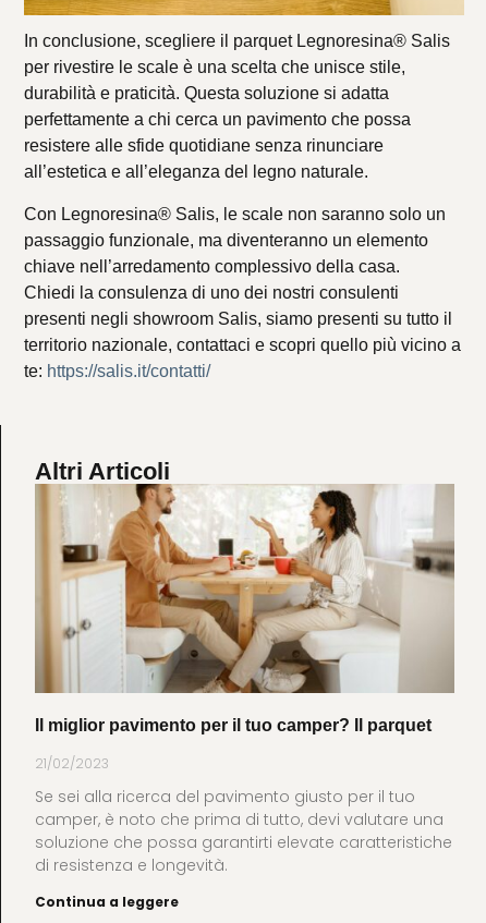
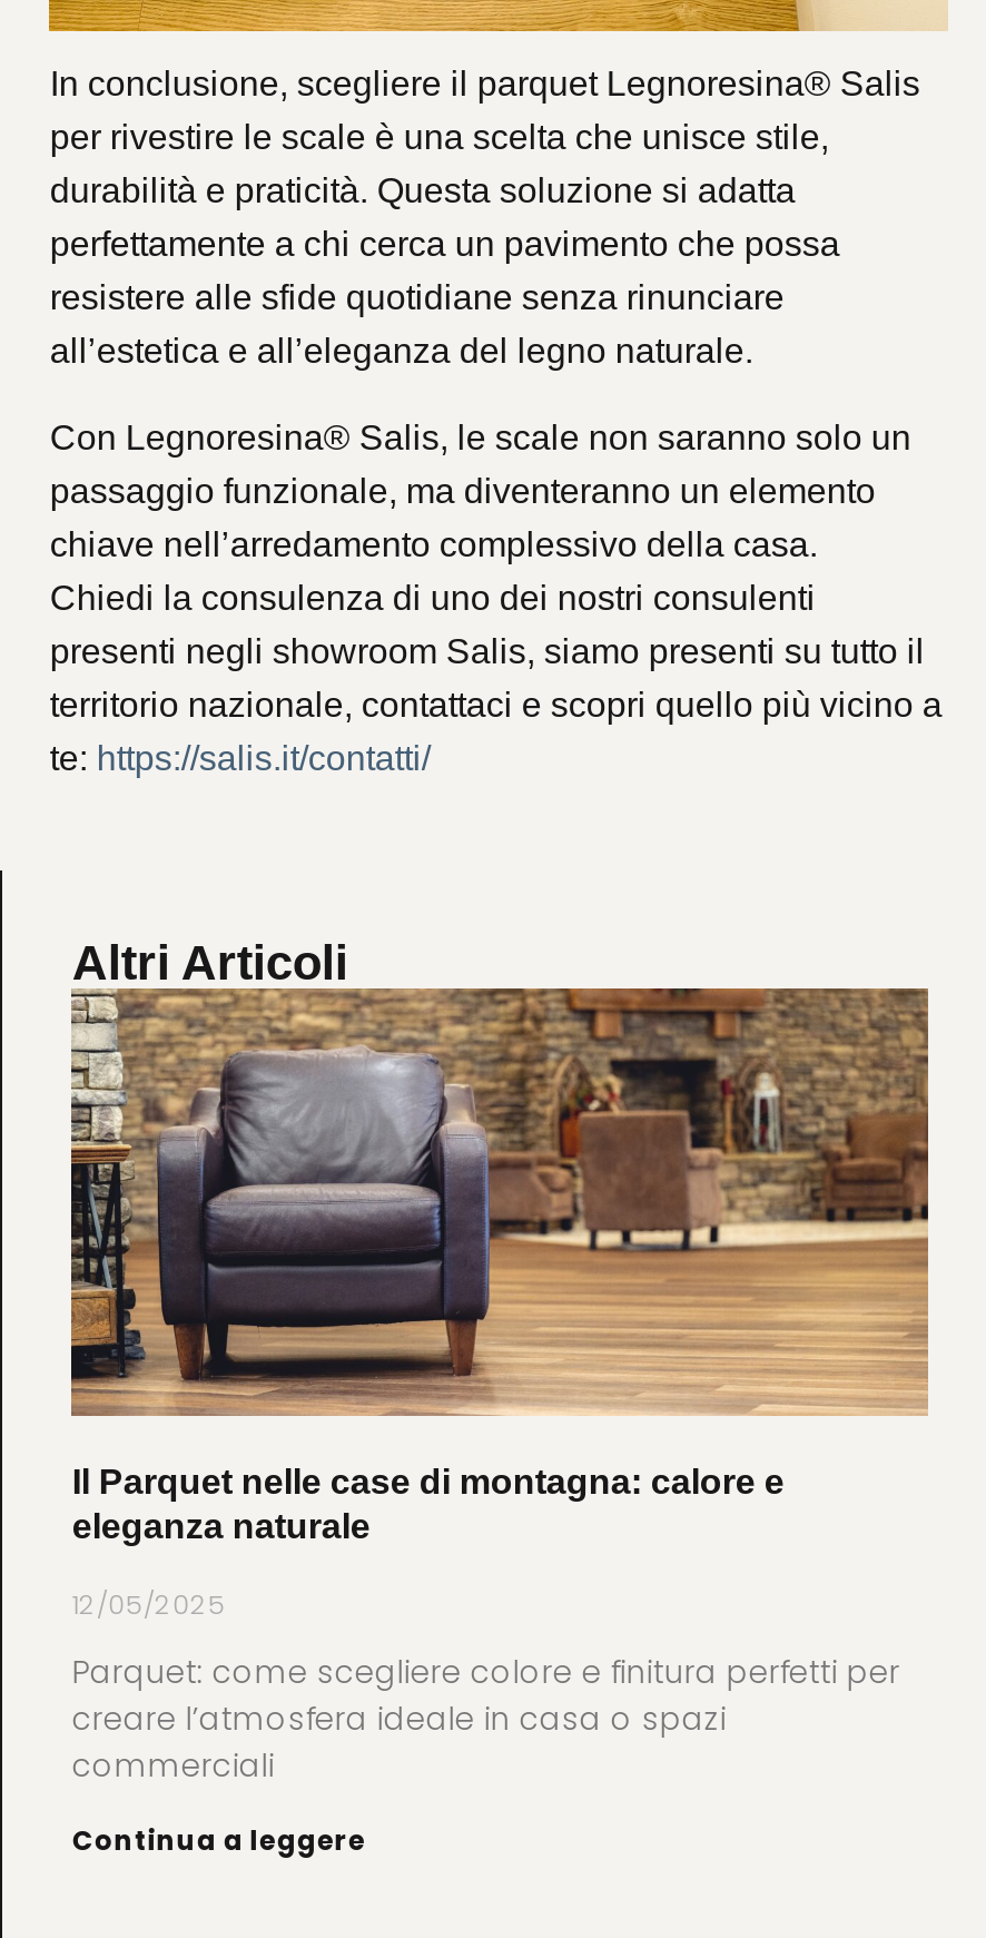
[34,484,454,734] [image] | Il miglior pavimento per il tuo camper? Il parquet -> [69,986,930,1545] [image] | Il Parquet nelle case di montagna: calore e | eleganza naturale
[35,754,109,773] 21/02/2023 -> [72,1585,226,1623] 12/05/2025
[35,786,453,876] Se sei alla ricerca del pavimento giusto per il tuo | camper, è noto che prima di tutto, devi valutare una | soluzione che possa garantirti elevate caratteristiche | di resistenza e longevità. -> [72,1650,900,1788] Parquet: come scegliere colore e finitura perfetti per | creare l’atmosfera ideale in casa o spazi | commerciali

